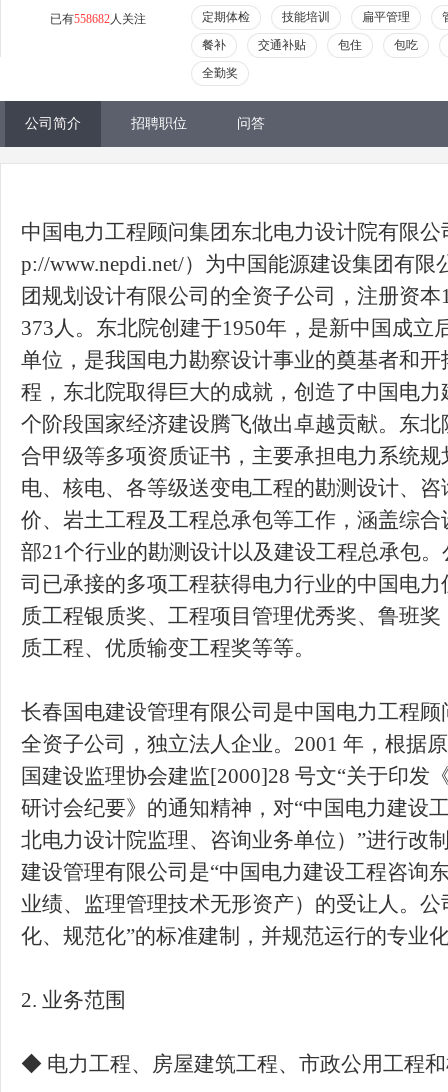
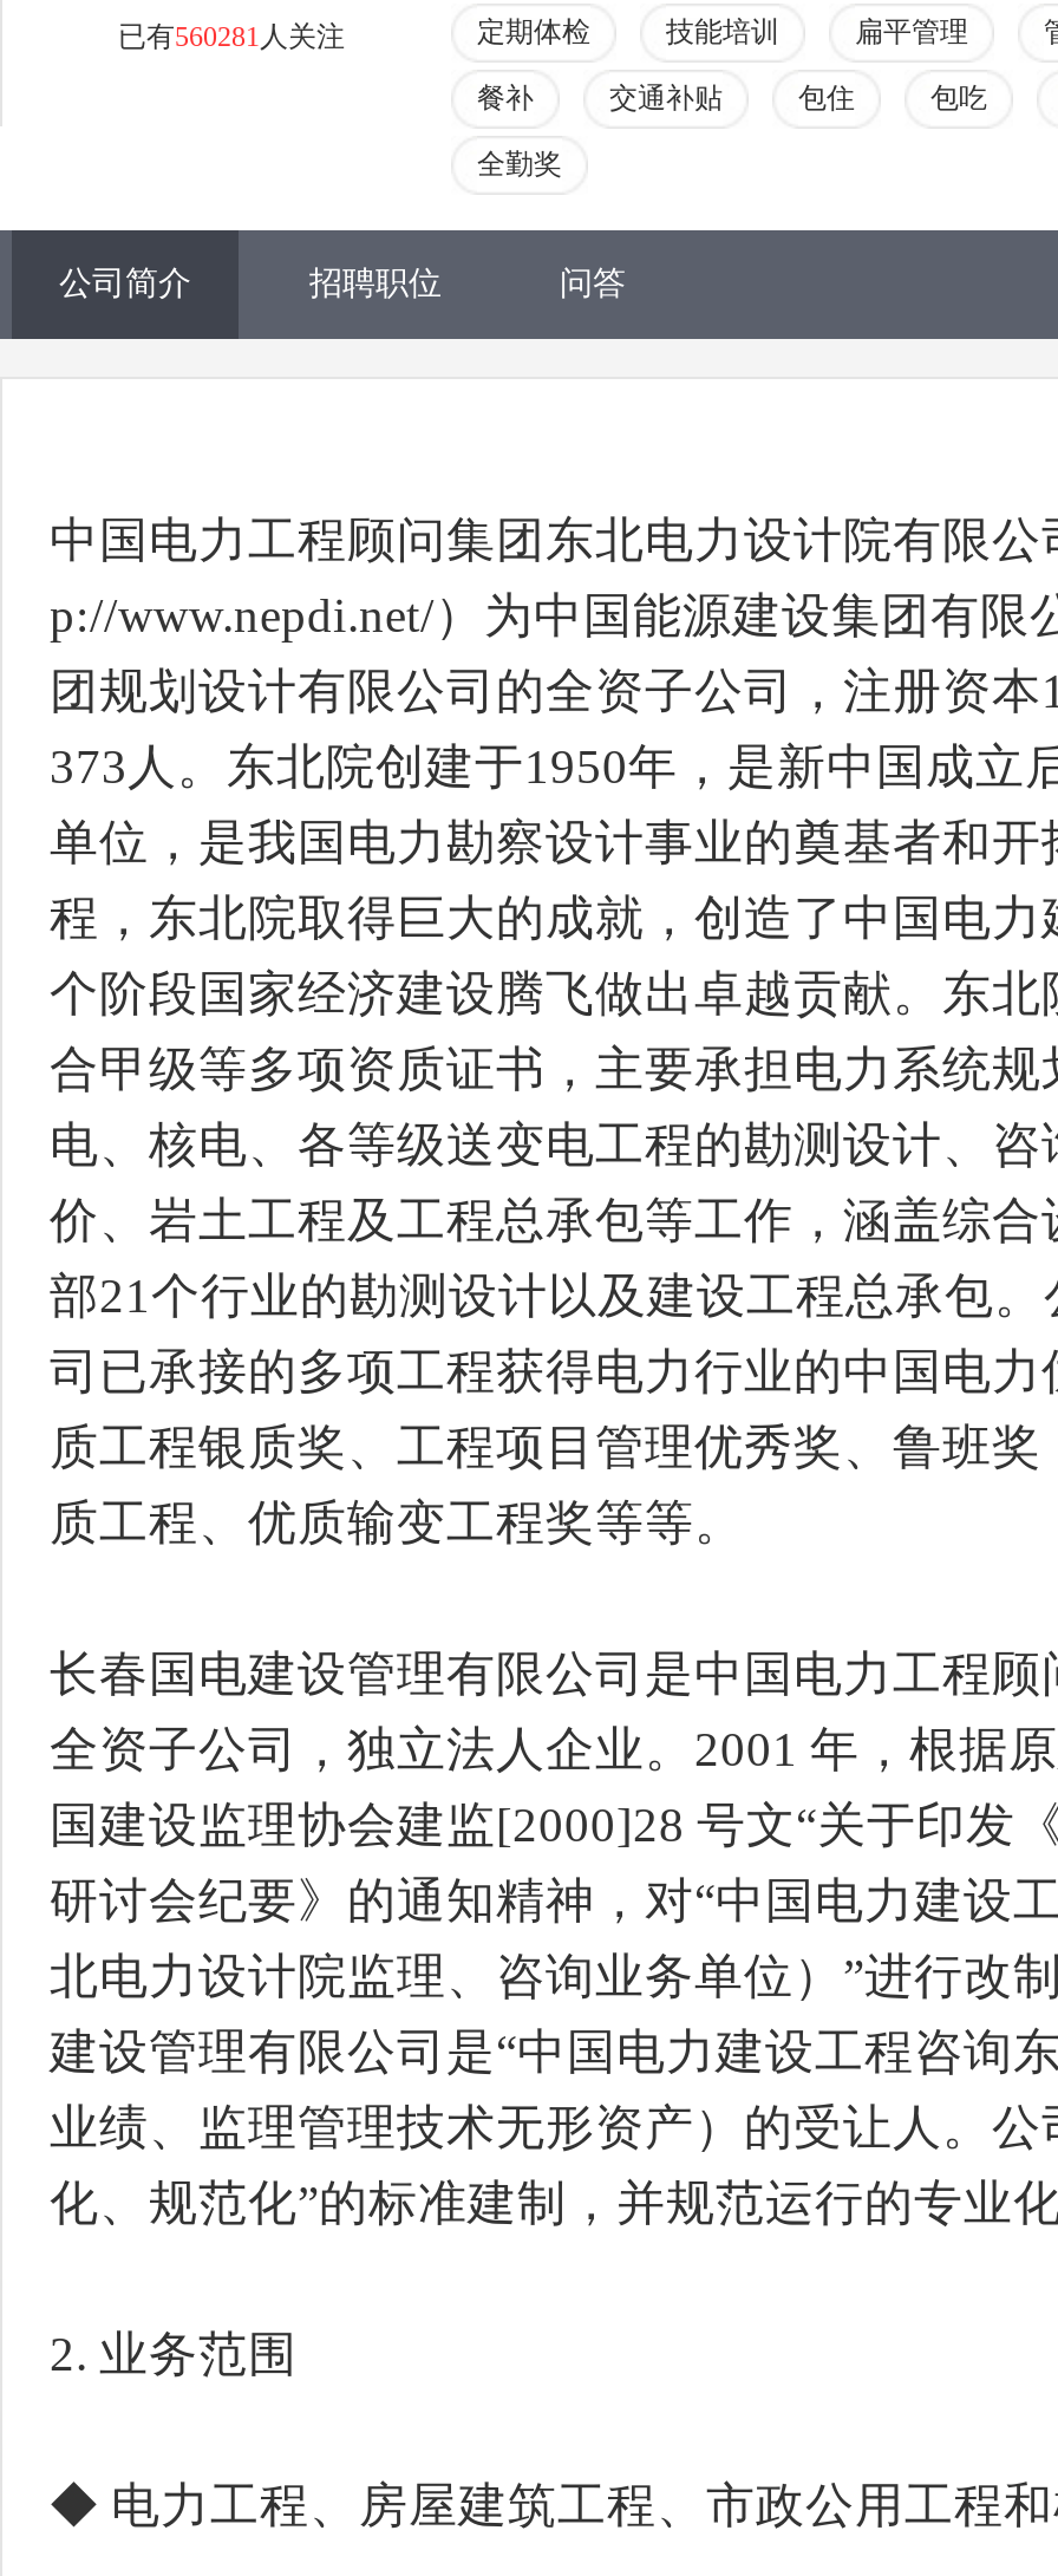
[50,12,146,26] 已有558682人关注 -> [118,20,345,53] 已有560281人关注

